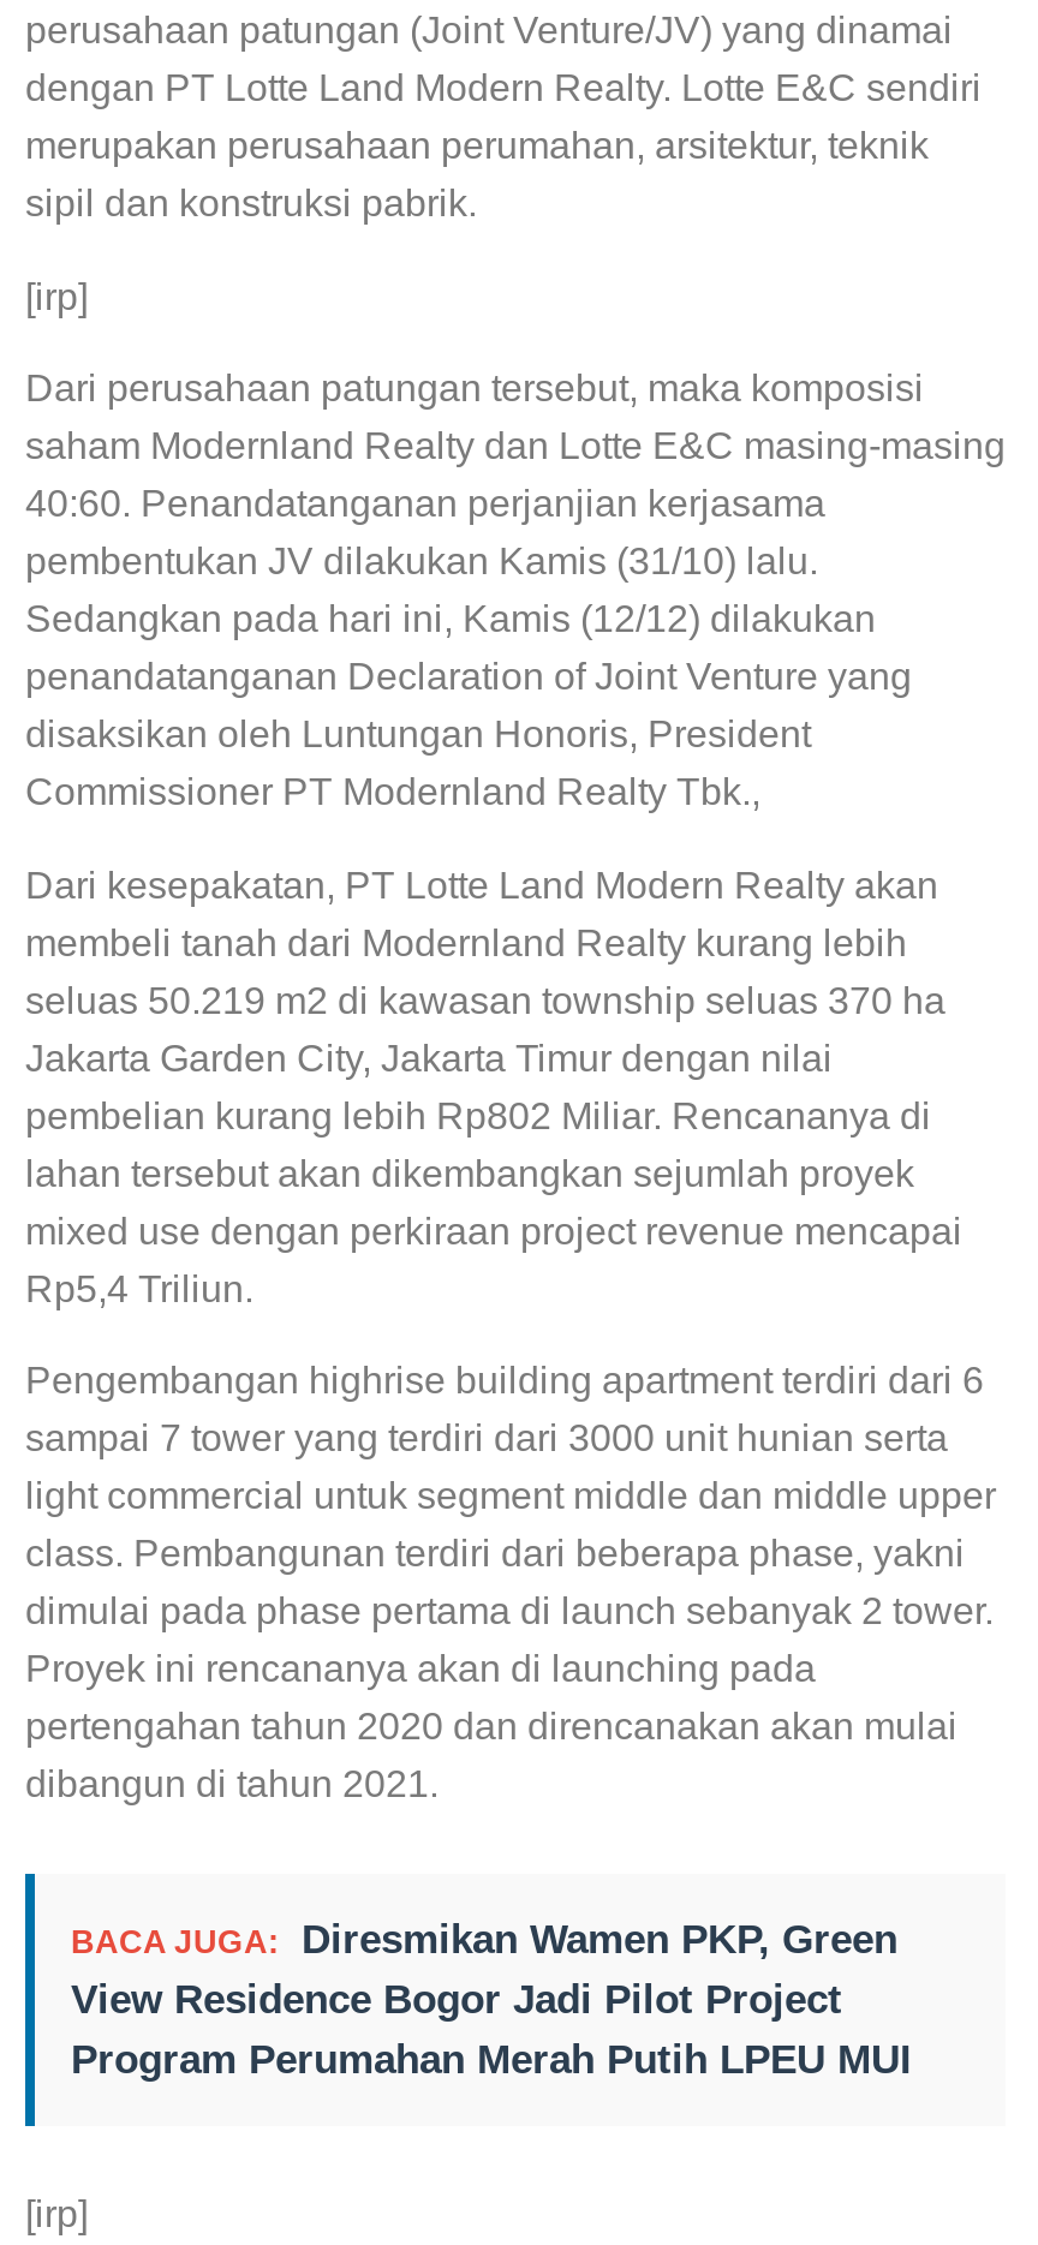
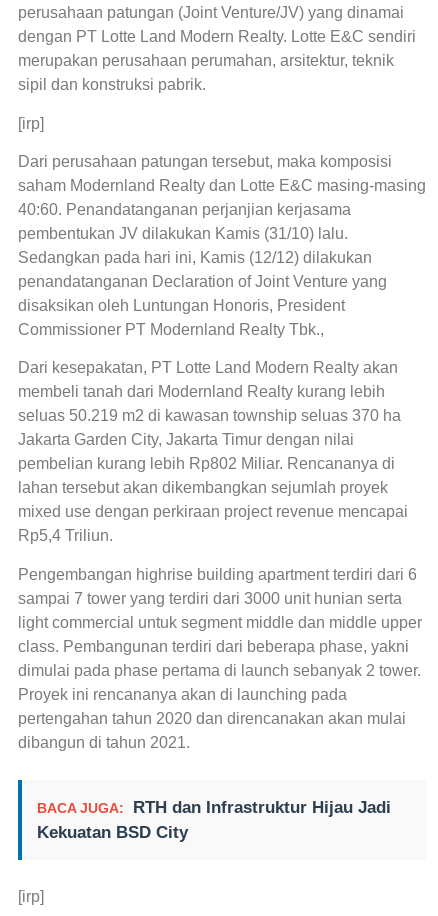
[71,1917,912,2082] BACA JUGA: Diresmikan Wamen PKP, Green | View Residence Bogor Jadi Pilot Project | Program Perumahan Merah Putih LPEU MUI -> [37,798,391,842] BACA JUGA: RTH dan Infrastruktur Hijau Jadi | Kekuatan BSD City

